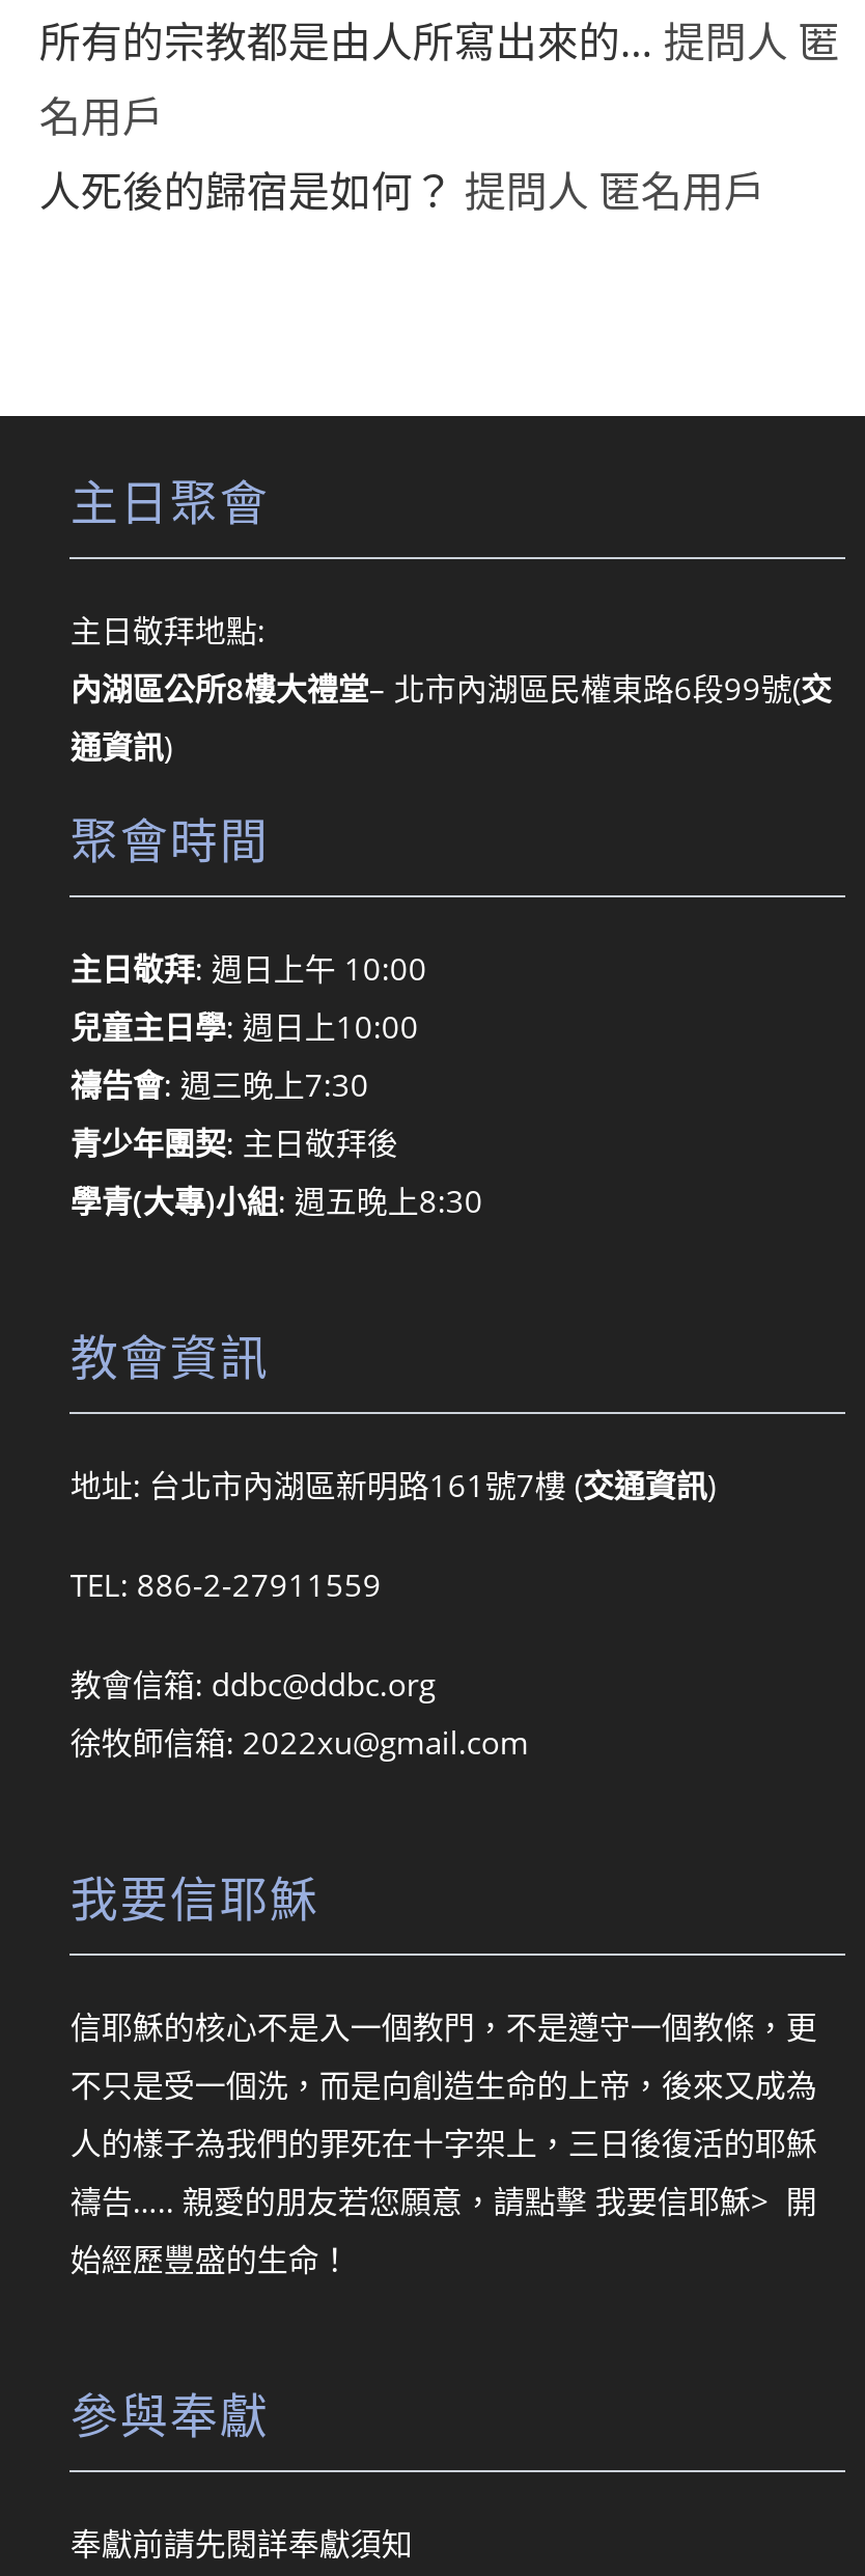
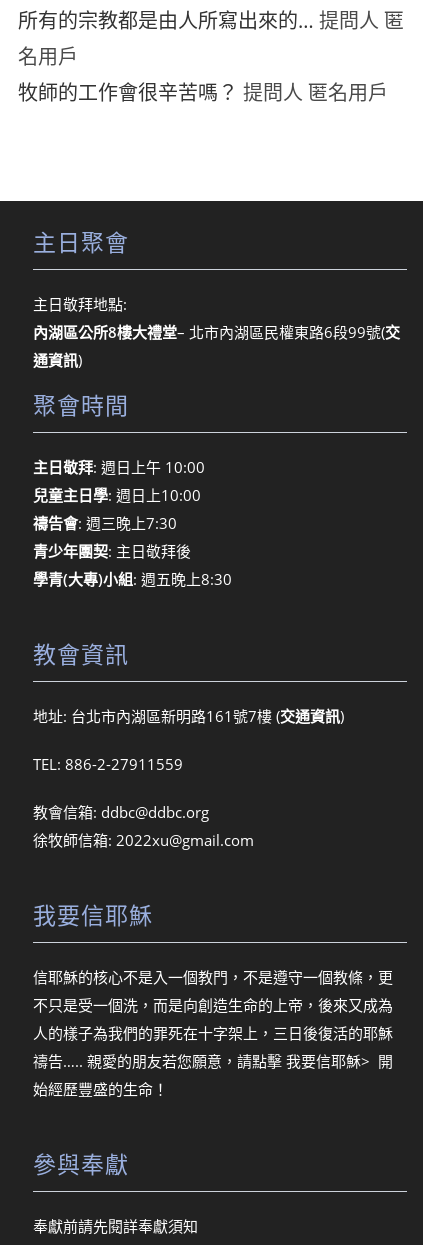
[39,163,765,219] 人死後的歸宿是如何？提問人 匿名用戶 -> [18,79,388,106] 牧師的工作會很辛苦嗎？提問人 匿名用戶

